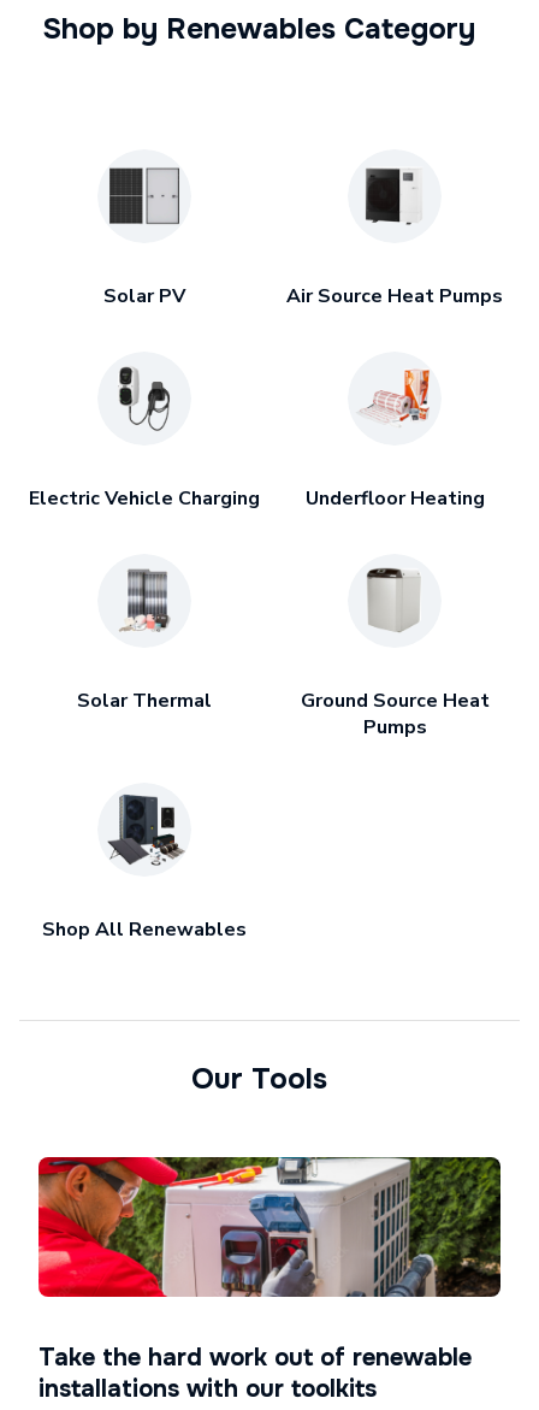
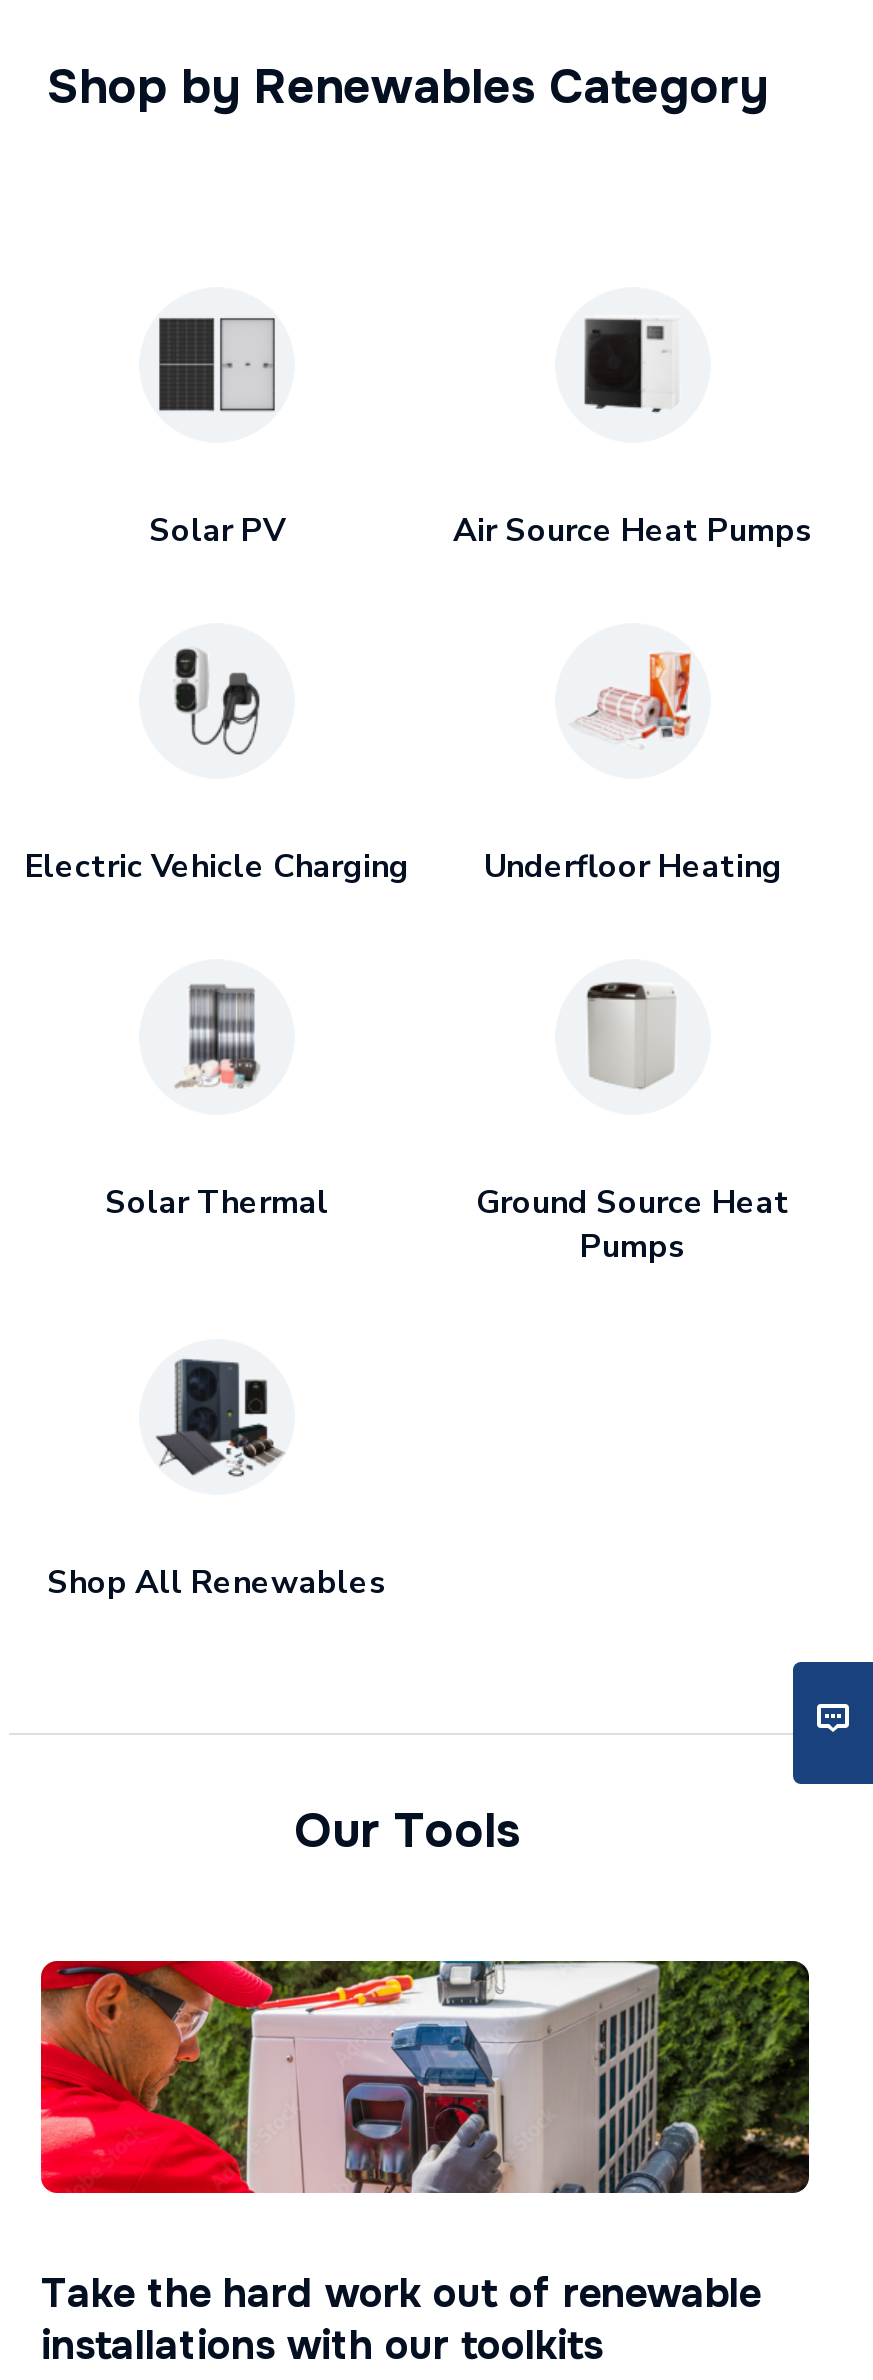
none -> [791,1659,867,1787] [image]

